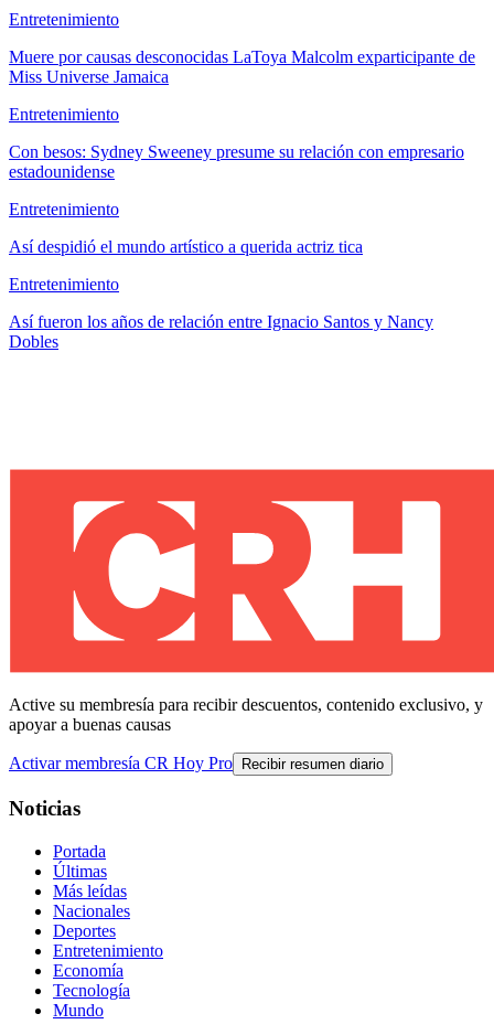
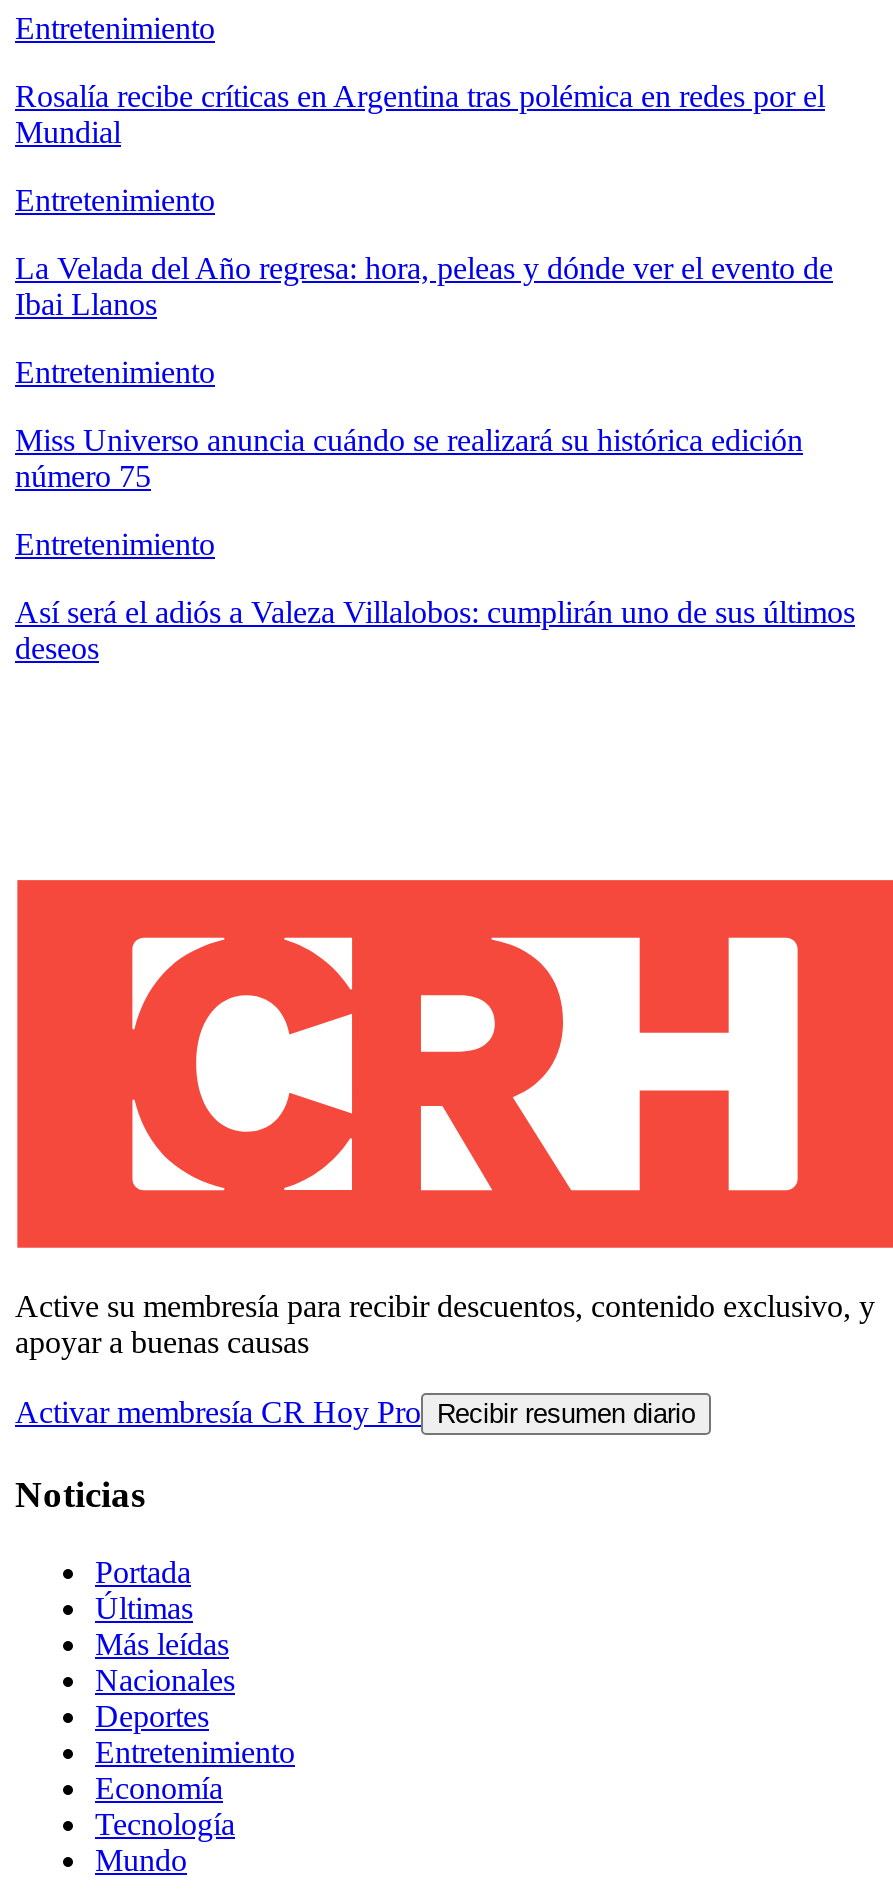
[9,48,475,86] Muere por causas desconocidas LaToya Malcolm exparticipante de | Miss Universe Jamaica -> [15,79,825,149] Rosalía recibe críticas en Argentina tras polémica en redes por el | Mundial
[9,142,464,181] Con besos: Sydney Sweeney presume su relación con empresario | estadounidense -> [15,251,833,321] La Velada del Año regresa: hora, peleas y dónde ver el evento de | Ibai Llanos
[9,237,363,256] Así despidió el mundo artístico a querida actriz tica -> [15,423,803,493] Miss Universo anuncia cuándo se realizará su histórica edición | número 75
[9,312,433,351] Así fueron los años de relación entre Ignacio Santos y Nancy | Dobles -> [15,595,855,665] Así será el adiós a Valeza Villalobos: cumplirán uno de sus últimos | deseos

